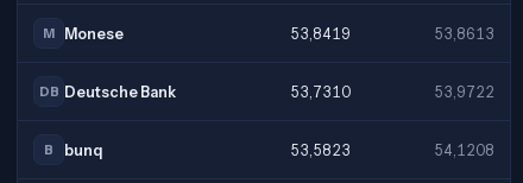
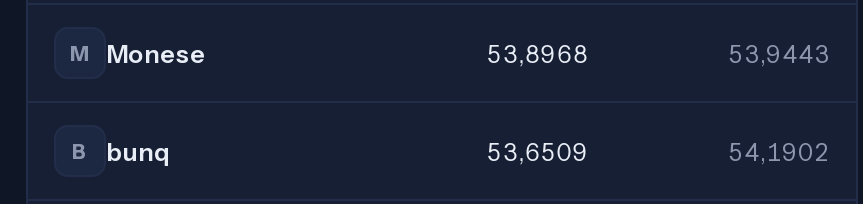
[39,24,494,100] 53,8419 | 53,8613 | DB Deutsche Bank | 53,7310 | 53,9722 -> [486,38,830,68] 53,8968 | 53,9443
[290,141,351,159] 53,5823 -> [486,136,588,166] 53,6509
[434,141,494,159] 54,1208 -> [728,136,830,166] 54,1902

